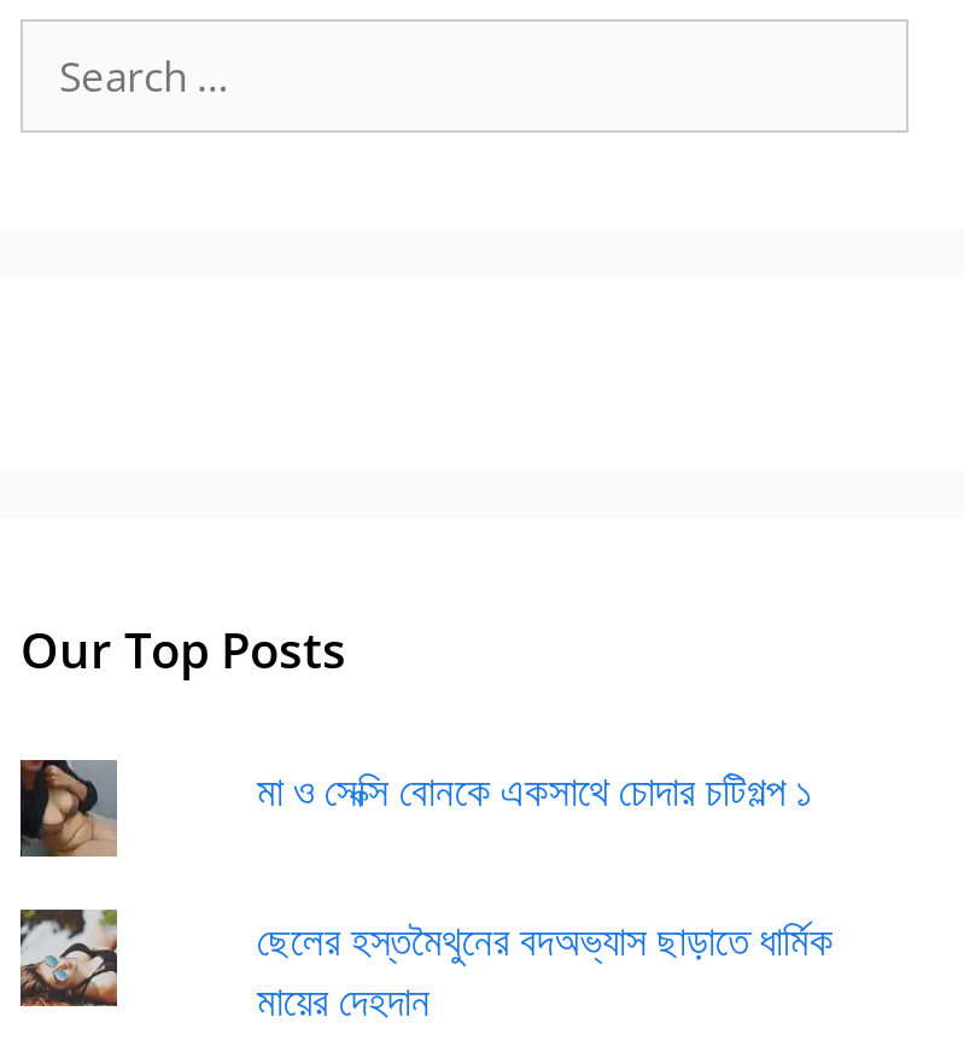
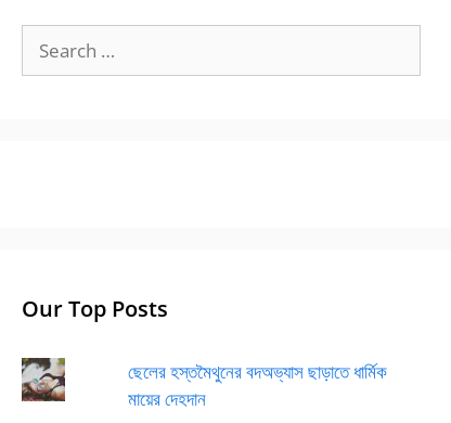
[18,758,119,859] [image] -> none
[257,762,812,818] মা ও সেক্সি বোনকে একসাথে চোদার চটিগল্প ১ -> none

